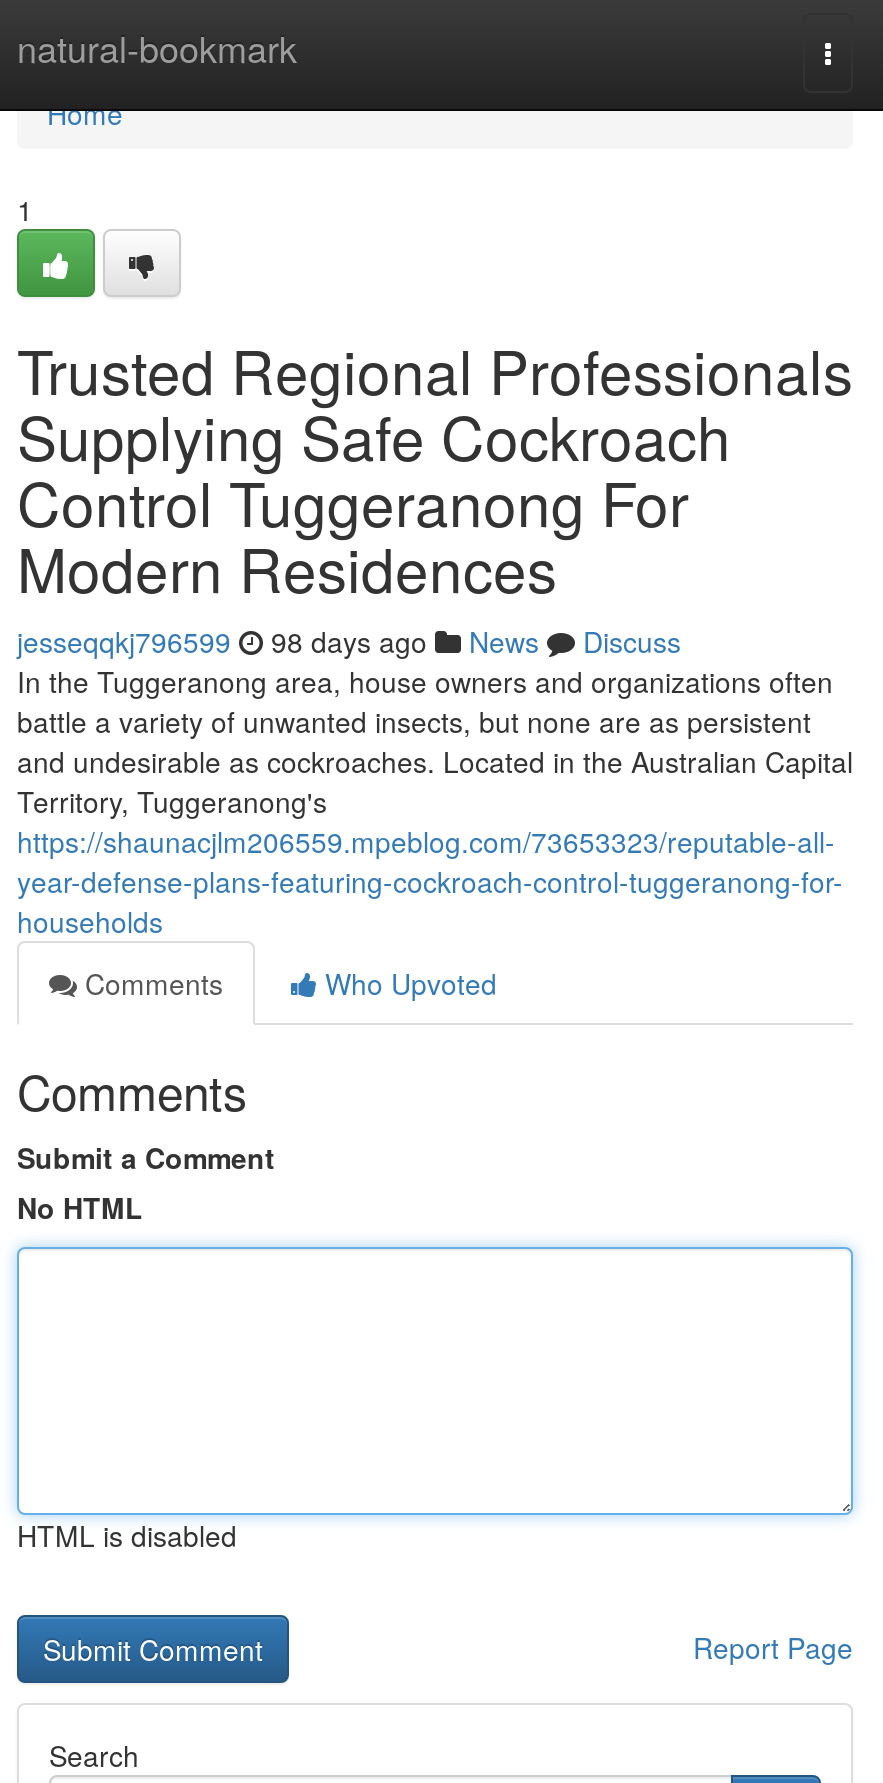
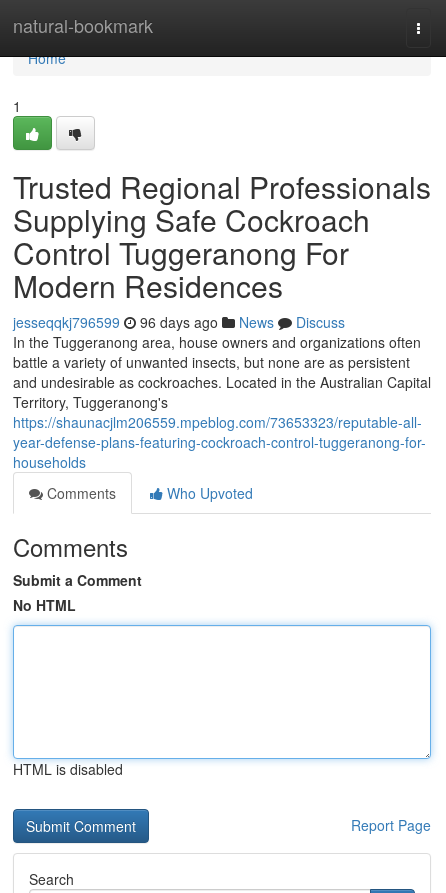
[17,621,681,661] jesseqqkj796599 98 days ago News Discuss -> [13,312,345,332] jesseqqkj796599 96 days ago News Discuss

